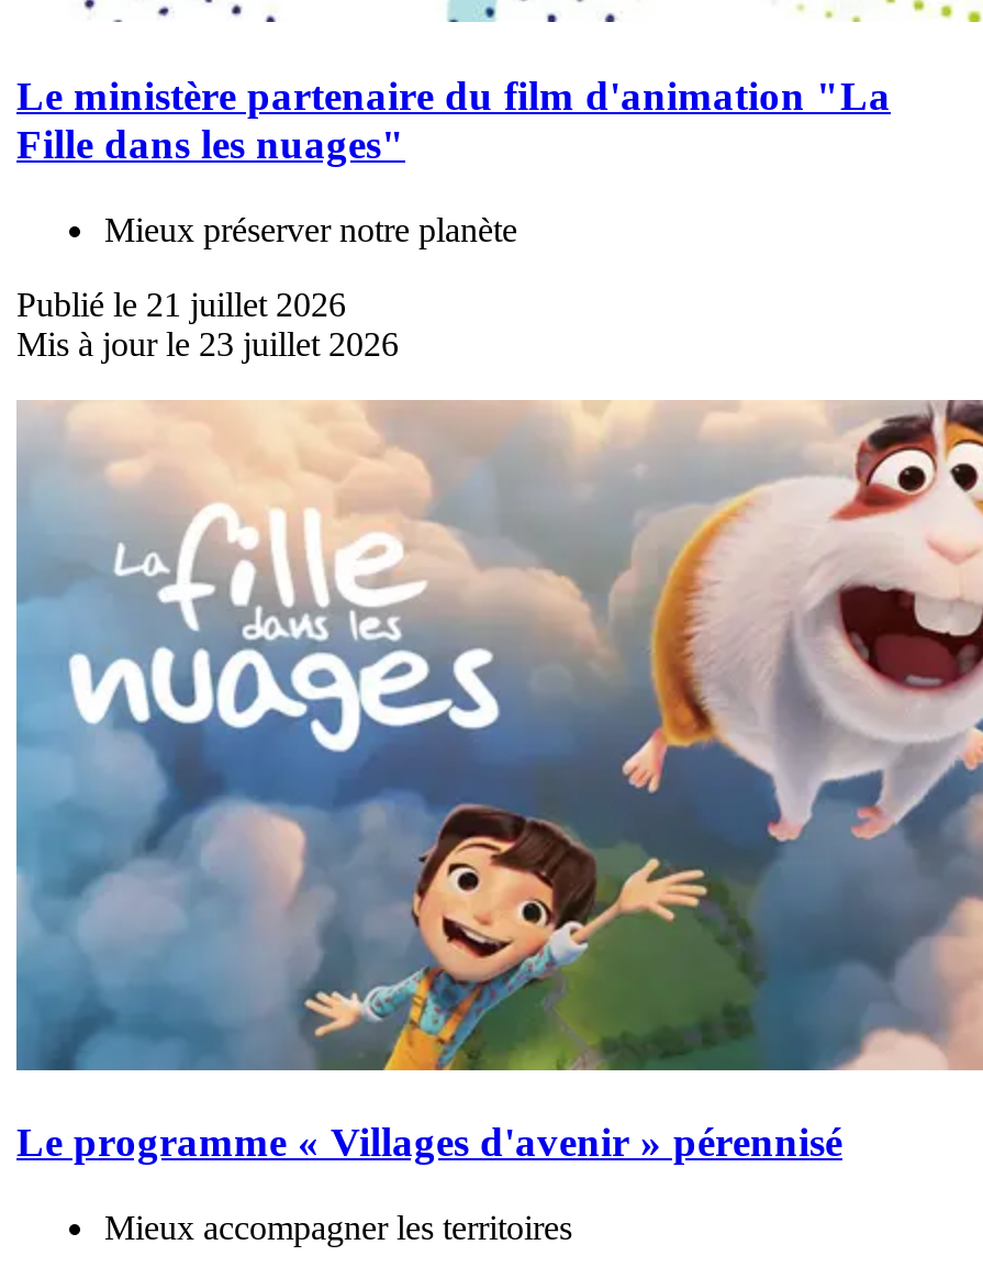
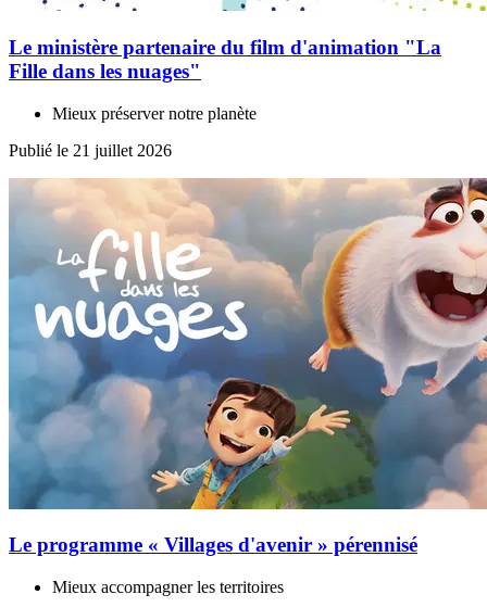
[16,325,399,362] Mis à jour le 23 juillet 2026 -> none

